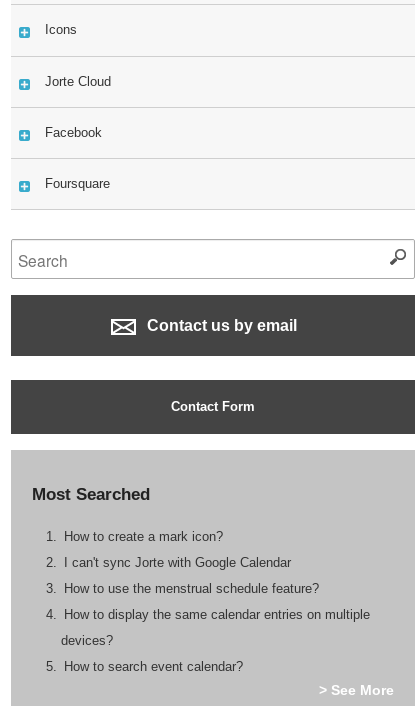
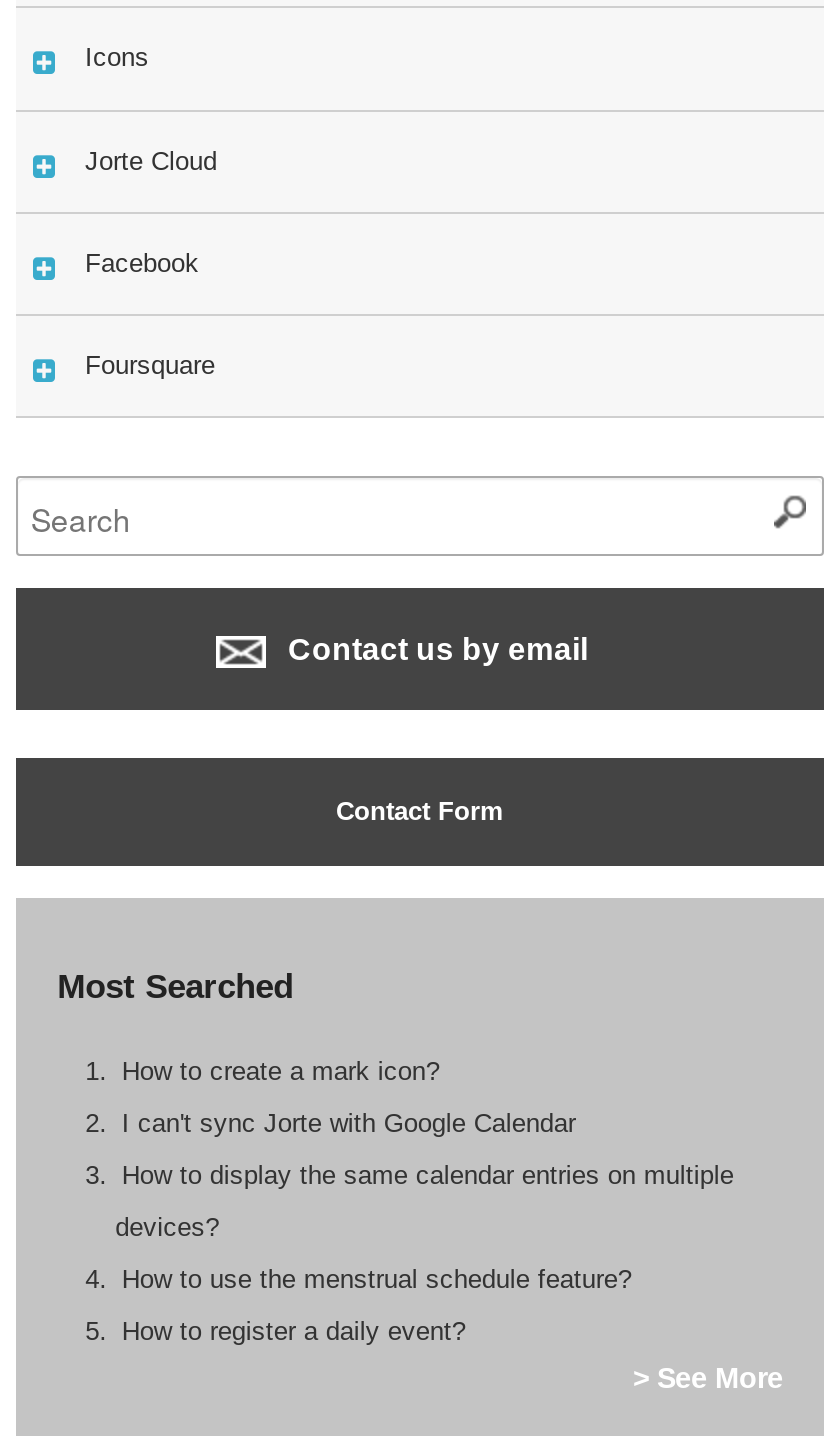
moved [64,581,319,596] -> [122,1263,632,1293]: How to use the menstrual schedule feature?
moved [61,607,370,648] -> [115,1159,734,1241]: How to display the same calendar entries on multiple | devices?
[64,659,243,674] How to search event calendar? -> [122,1315,466,1345] How to register a daily event?

